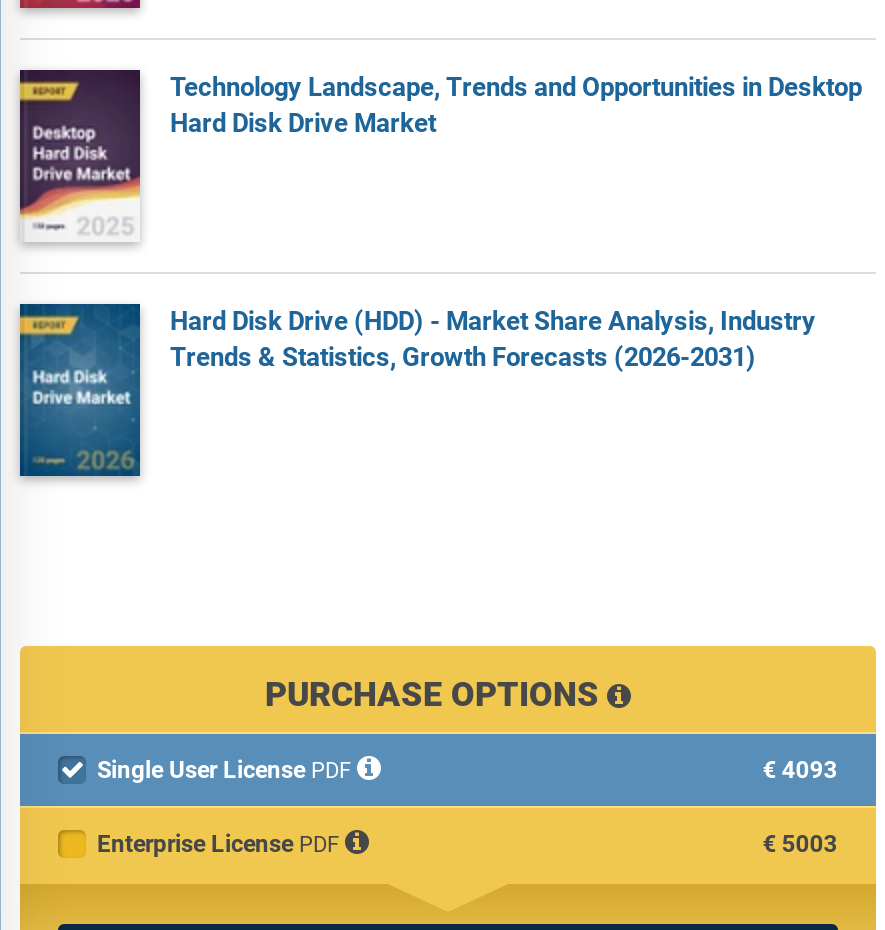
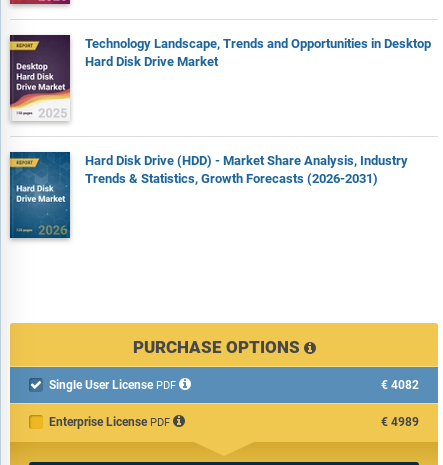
[782,756,838,784] €4093 -> [391,378,419,392] €4082
[782,830,838,858] €5003 -> [391,415,419,429] €4989

